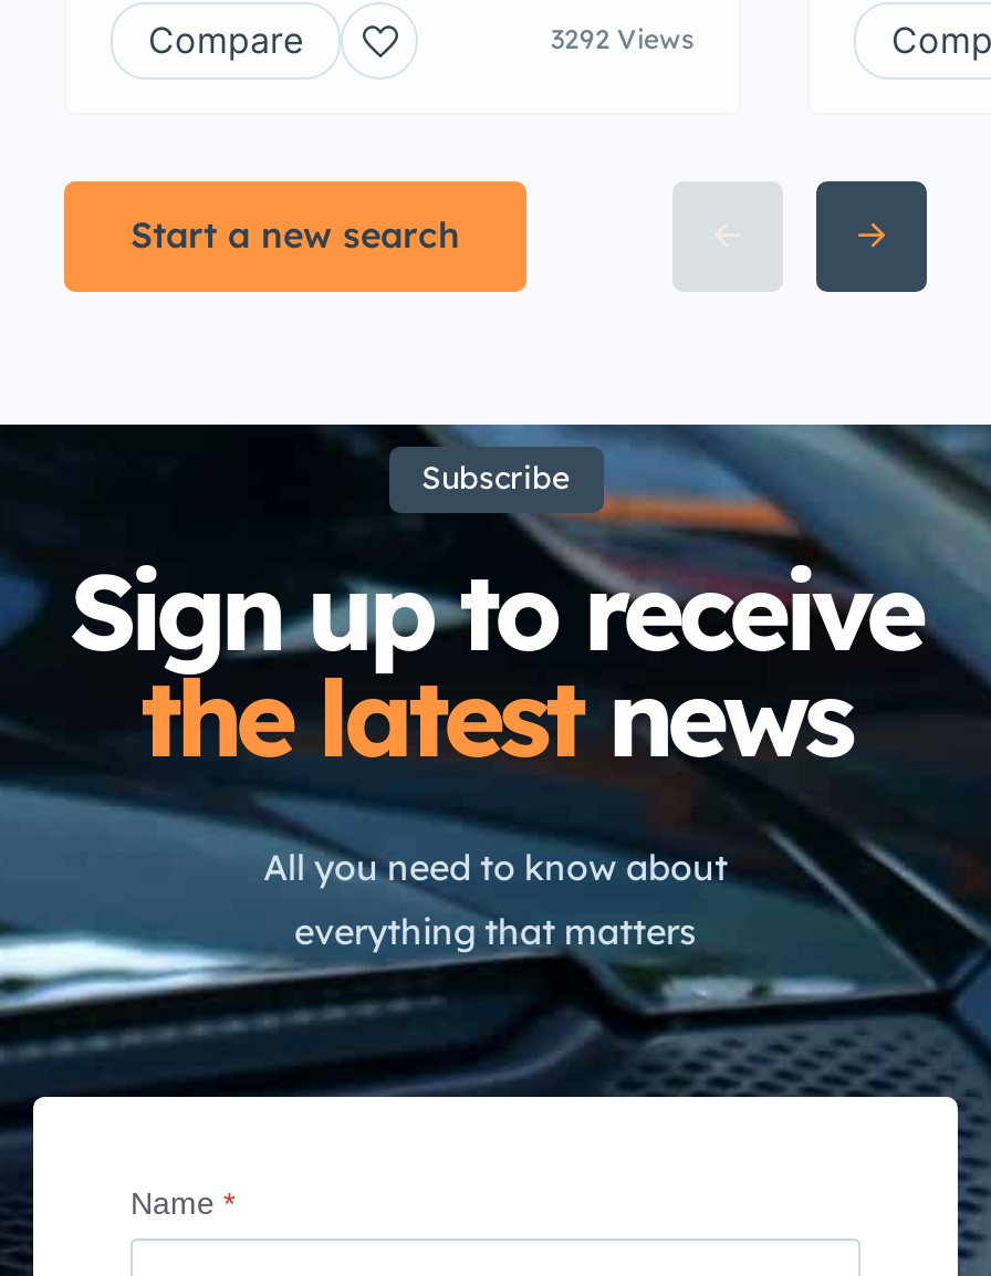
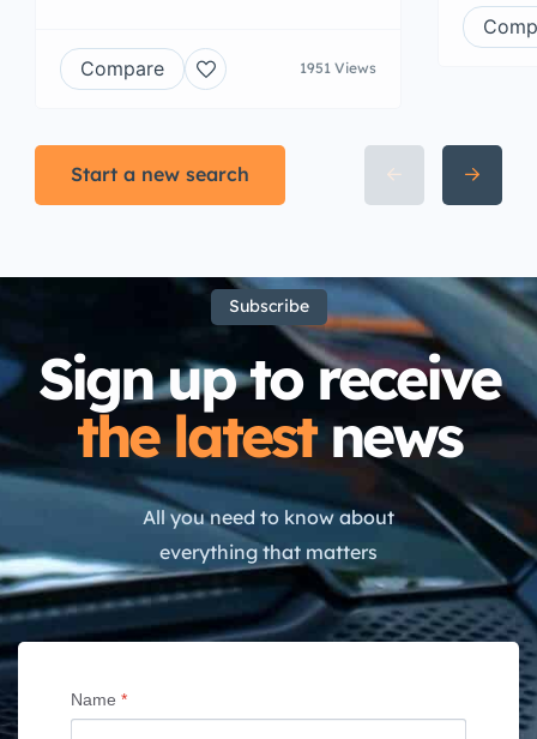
[551,23,695,56] 3292 Views -> [300,59,376,77] 1951 Views

